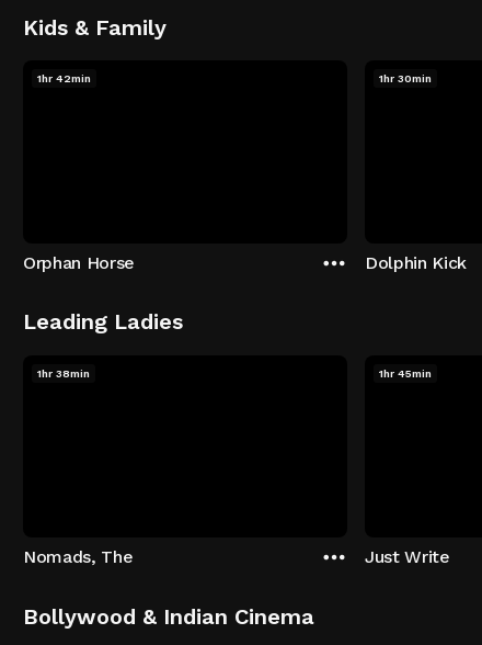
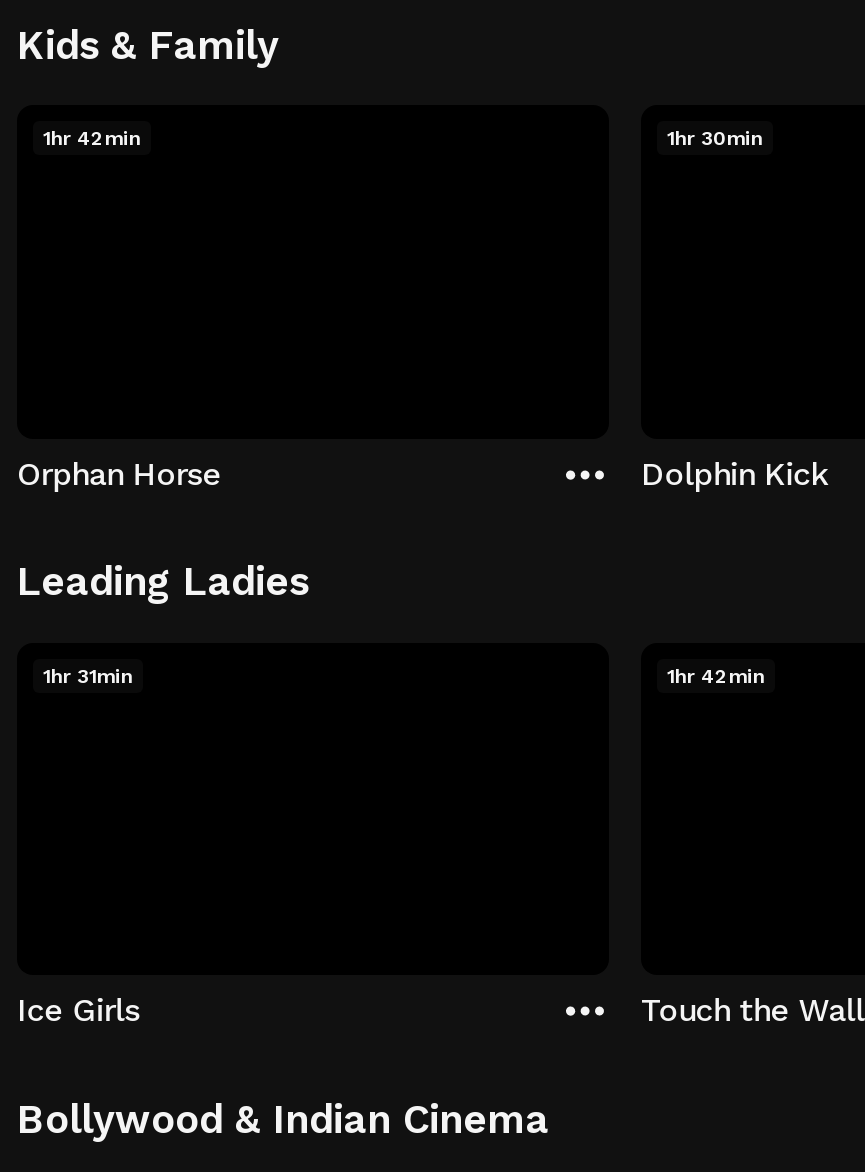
[37,367,90,379] 1hr 38min -> [43,664,133,686] 1hr 31min
[379,367,432,379] 1hr 45min -> [667,664,765,686] 1hr 42min
[23,546,133,567] Nomads, The -> [17,991,139,1029] Ice Girls
[365,546,450,567] Just Write -> [641,991,864,1029] Touch the Wall

